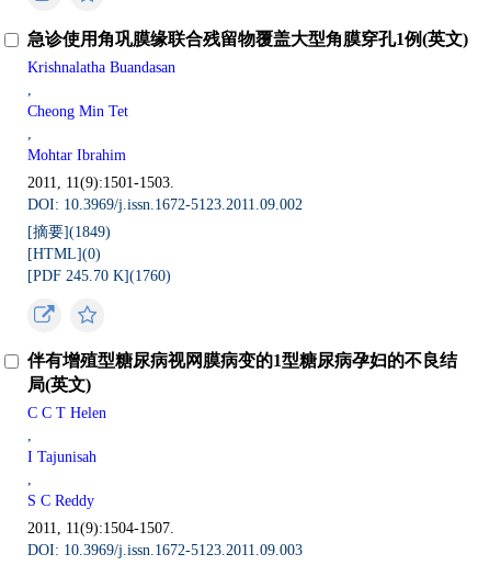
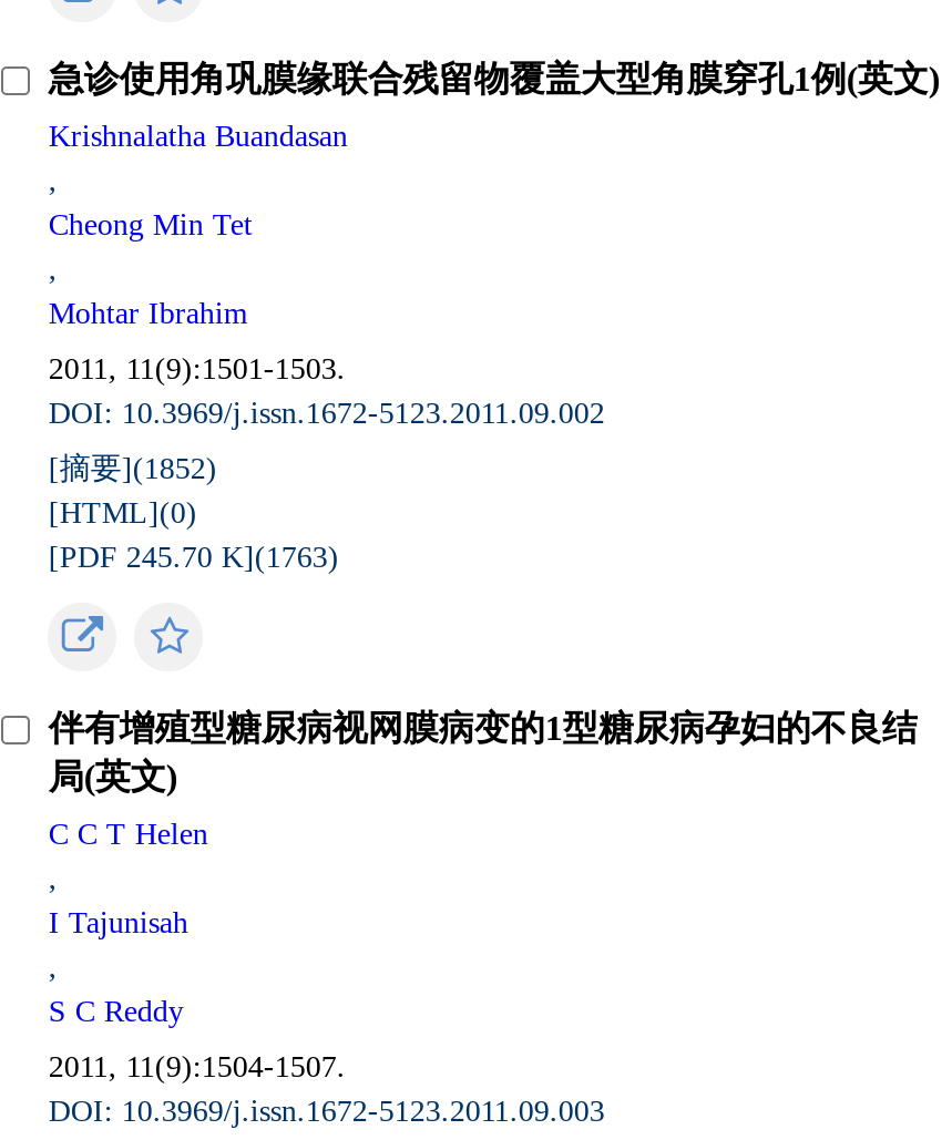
[28,224,111,240] [摘要](1849) -> [49,452,217,485] [摘要](1852)
[28,268,171,284] [PDF 245.70 K](1760) -> [49,541,339,574] [PDF 245.70 K](1763)

